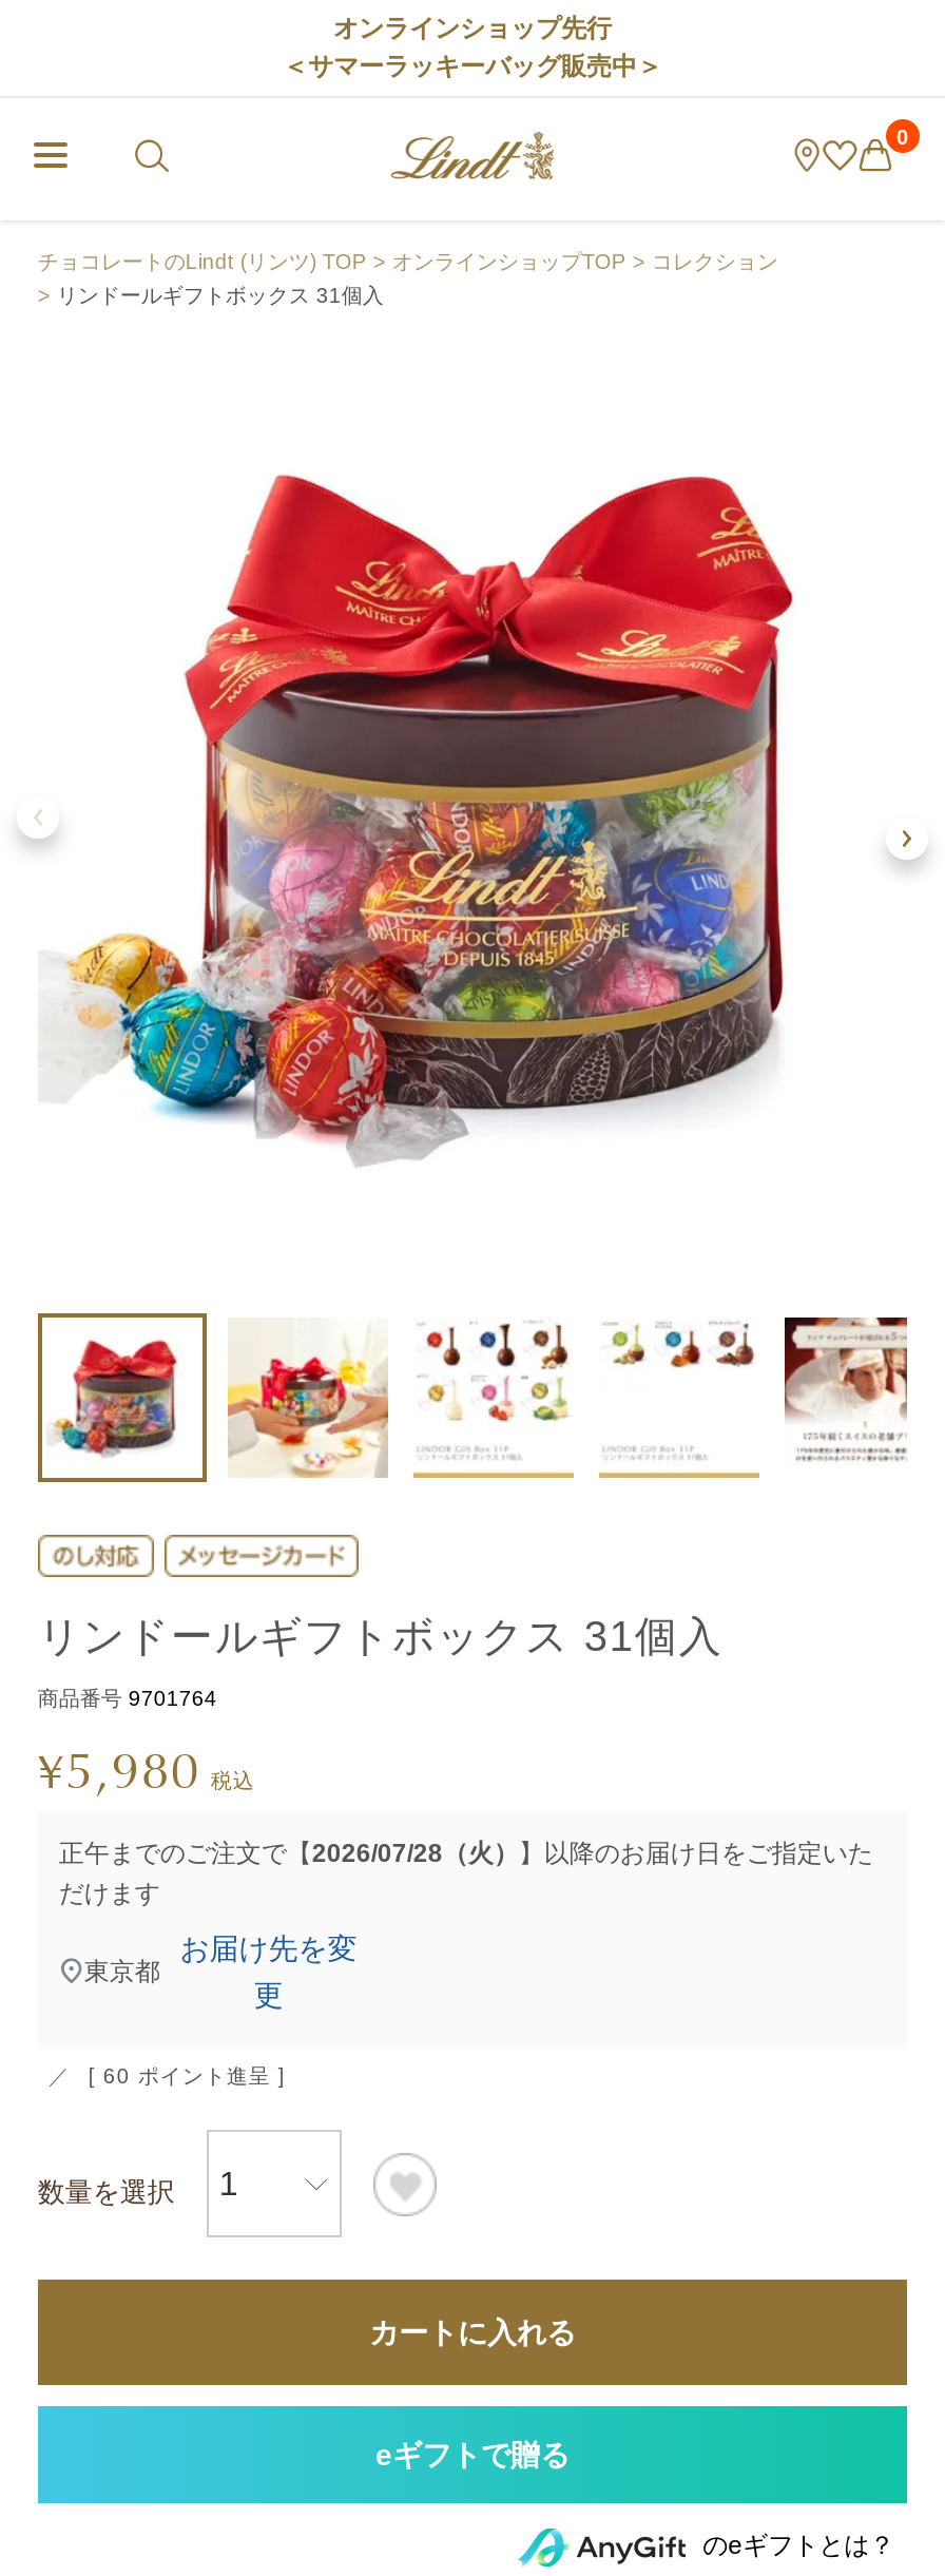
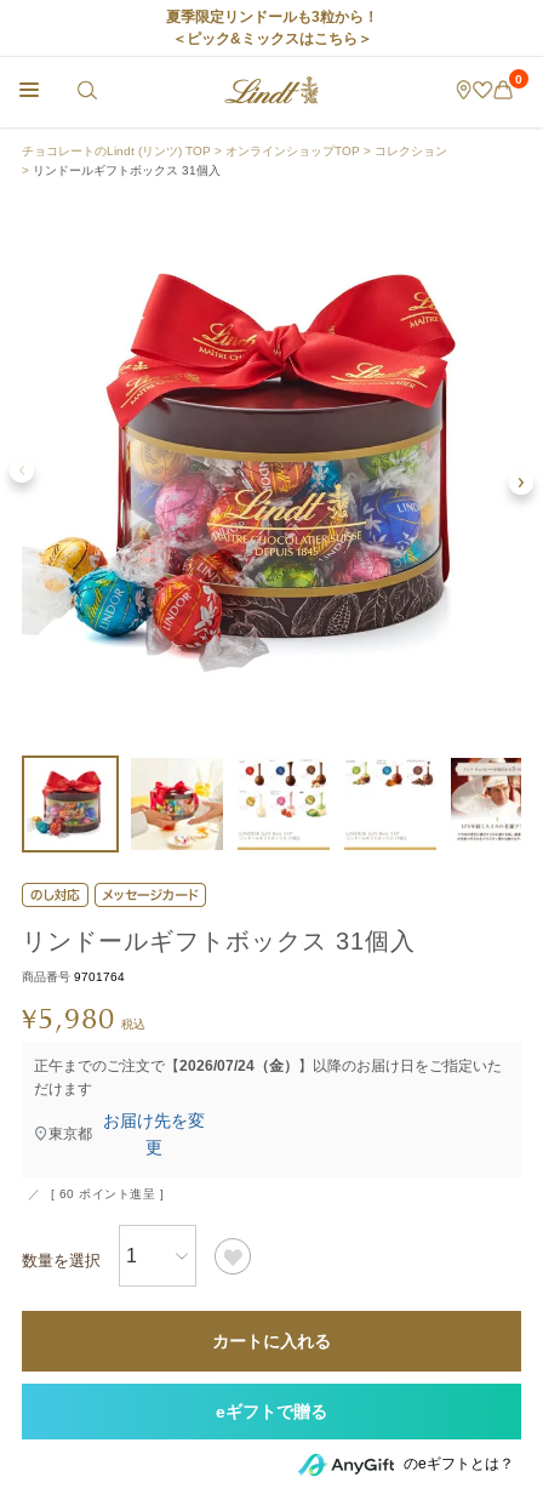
[283,14,662,81] オンラインショップ先行 | ＜サマーラッキーバッグ販売中＞ -> [165,8,378,47] 夏季限定リンドールも3粒から！ | ＜ピック&ミックスはこちら＞
[59,1839,873,1868] 正午までのご注文で【2026/07/28（火）】以降のお届け日をご指定いた -> [34,1057,502,1074] 正午までのご注文で【2026/07/24（金）】以降のお届け日をご指定いた

